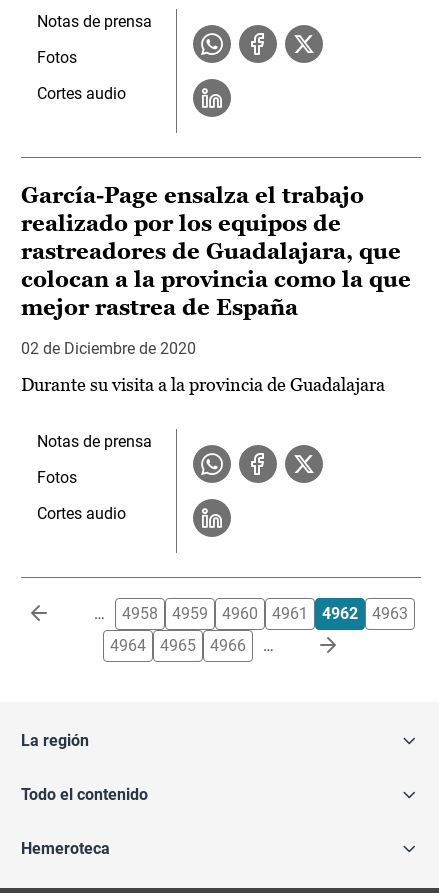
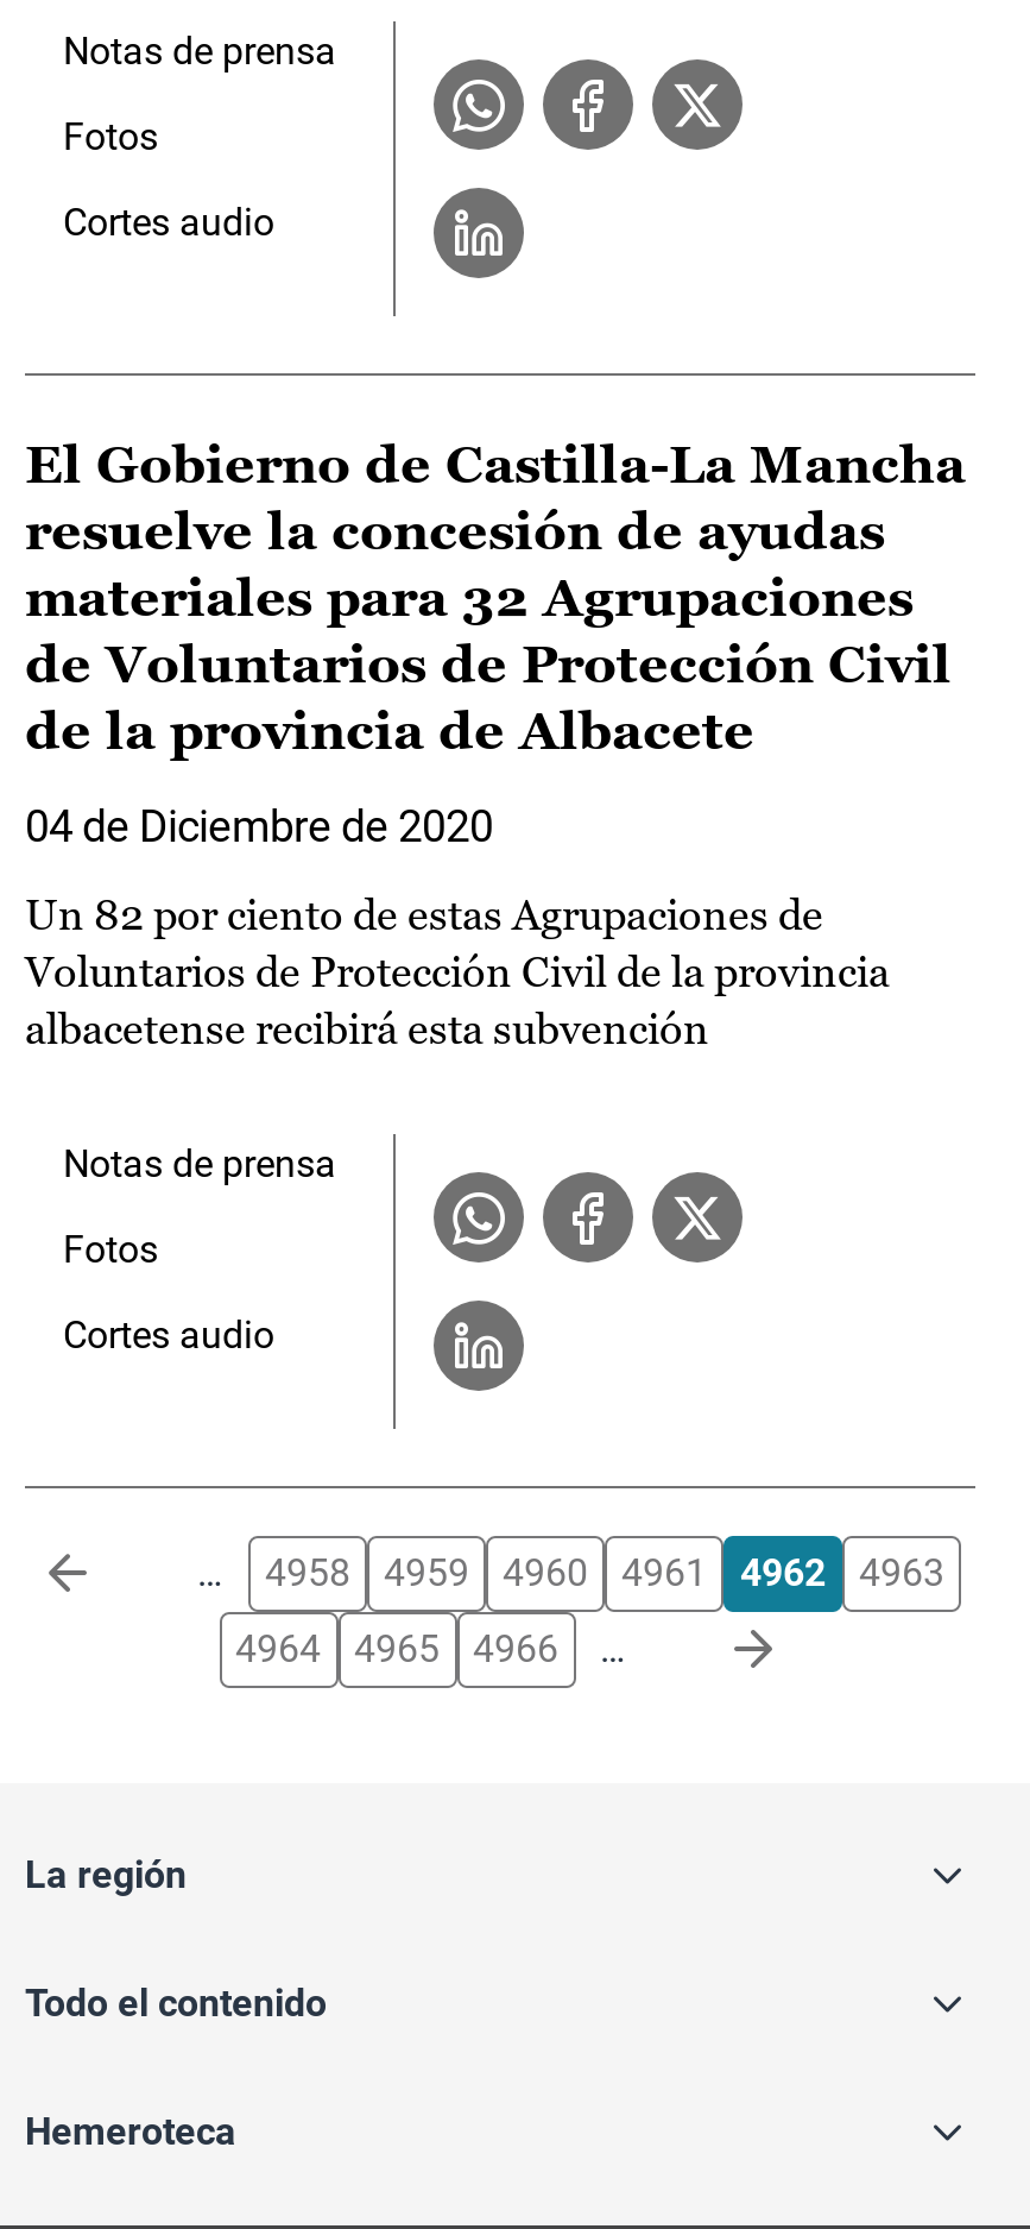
[21,183,411,320] García-Page ensalza el trabajo | realizado por los equipos de | rastreadores de Guadalajara, que | colocan a la provincia como la que | mejor rastrea de España -> [25,435,966,761] El Gobierno de Castilla-La Mancha | resuelve la concesión de ayudas | materiales para 32 Agrupaciones | de Voluntarios de Protección Civil | de la provincia de Albacete
[21,339,196,358] 02 de Diciembre de 2020 -> [25,801,493,851] 04 de Diciembre de 2020
[21,374,385,395] Durante su visita a la provincia de Guadalajara -> [25,889,890,1054] Un 82 por ciento de estas Agrupaciones de | Voluntarios de Protección Civil de la provincia | albacetense recibirá esta subvención

